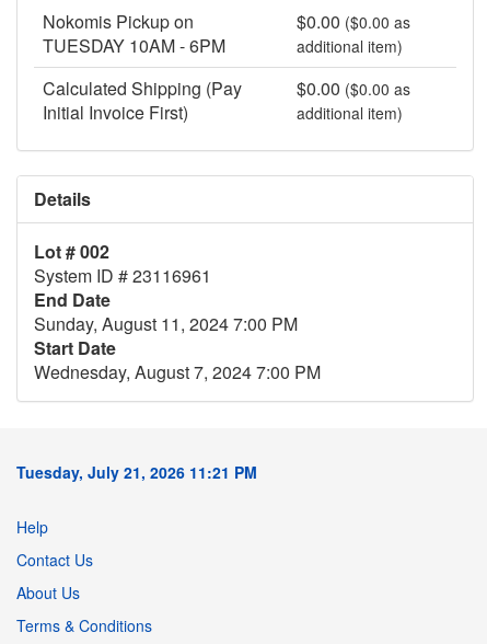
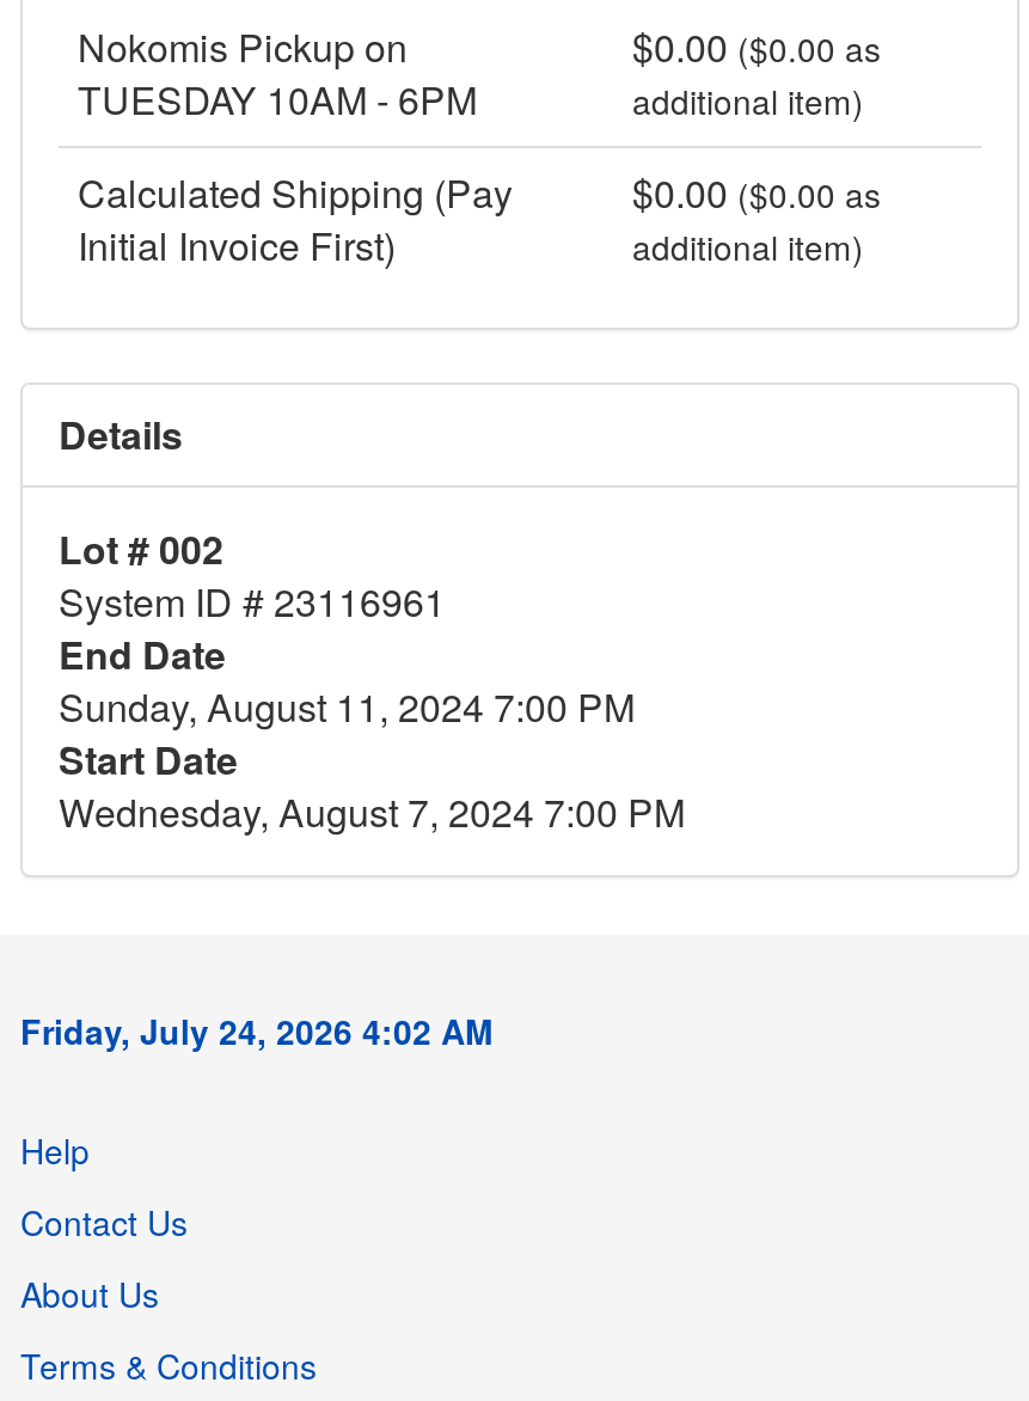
[16,461,257,483] Tuesday, July 21, 2026 11:21 PM -> [20,1007,494,1055] Friday, July 24, 2026 4:02 AM

